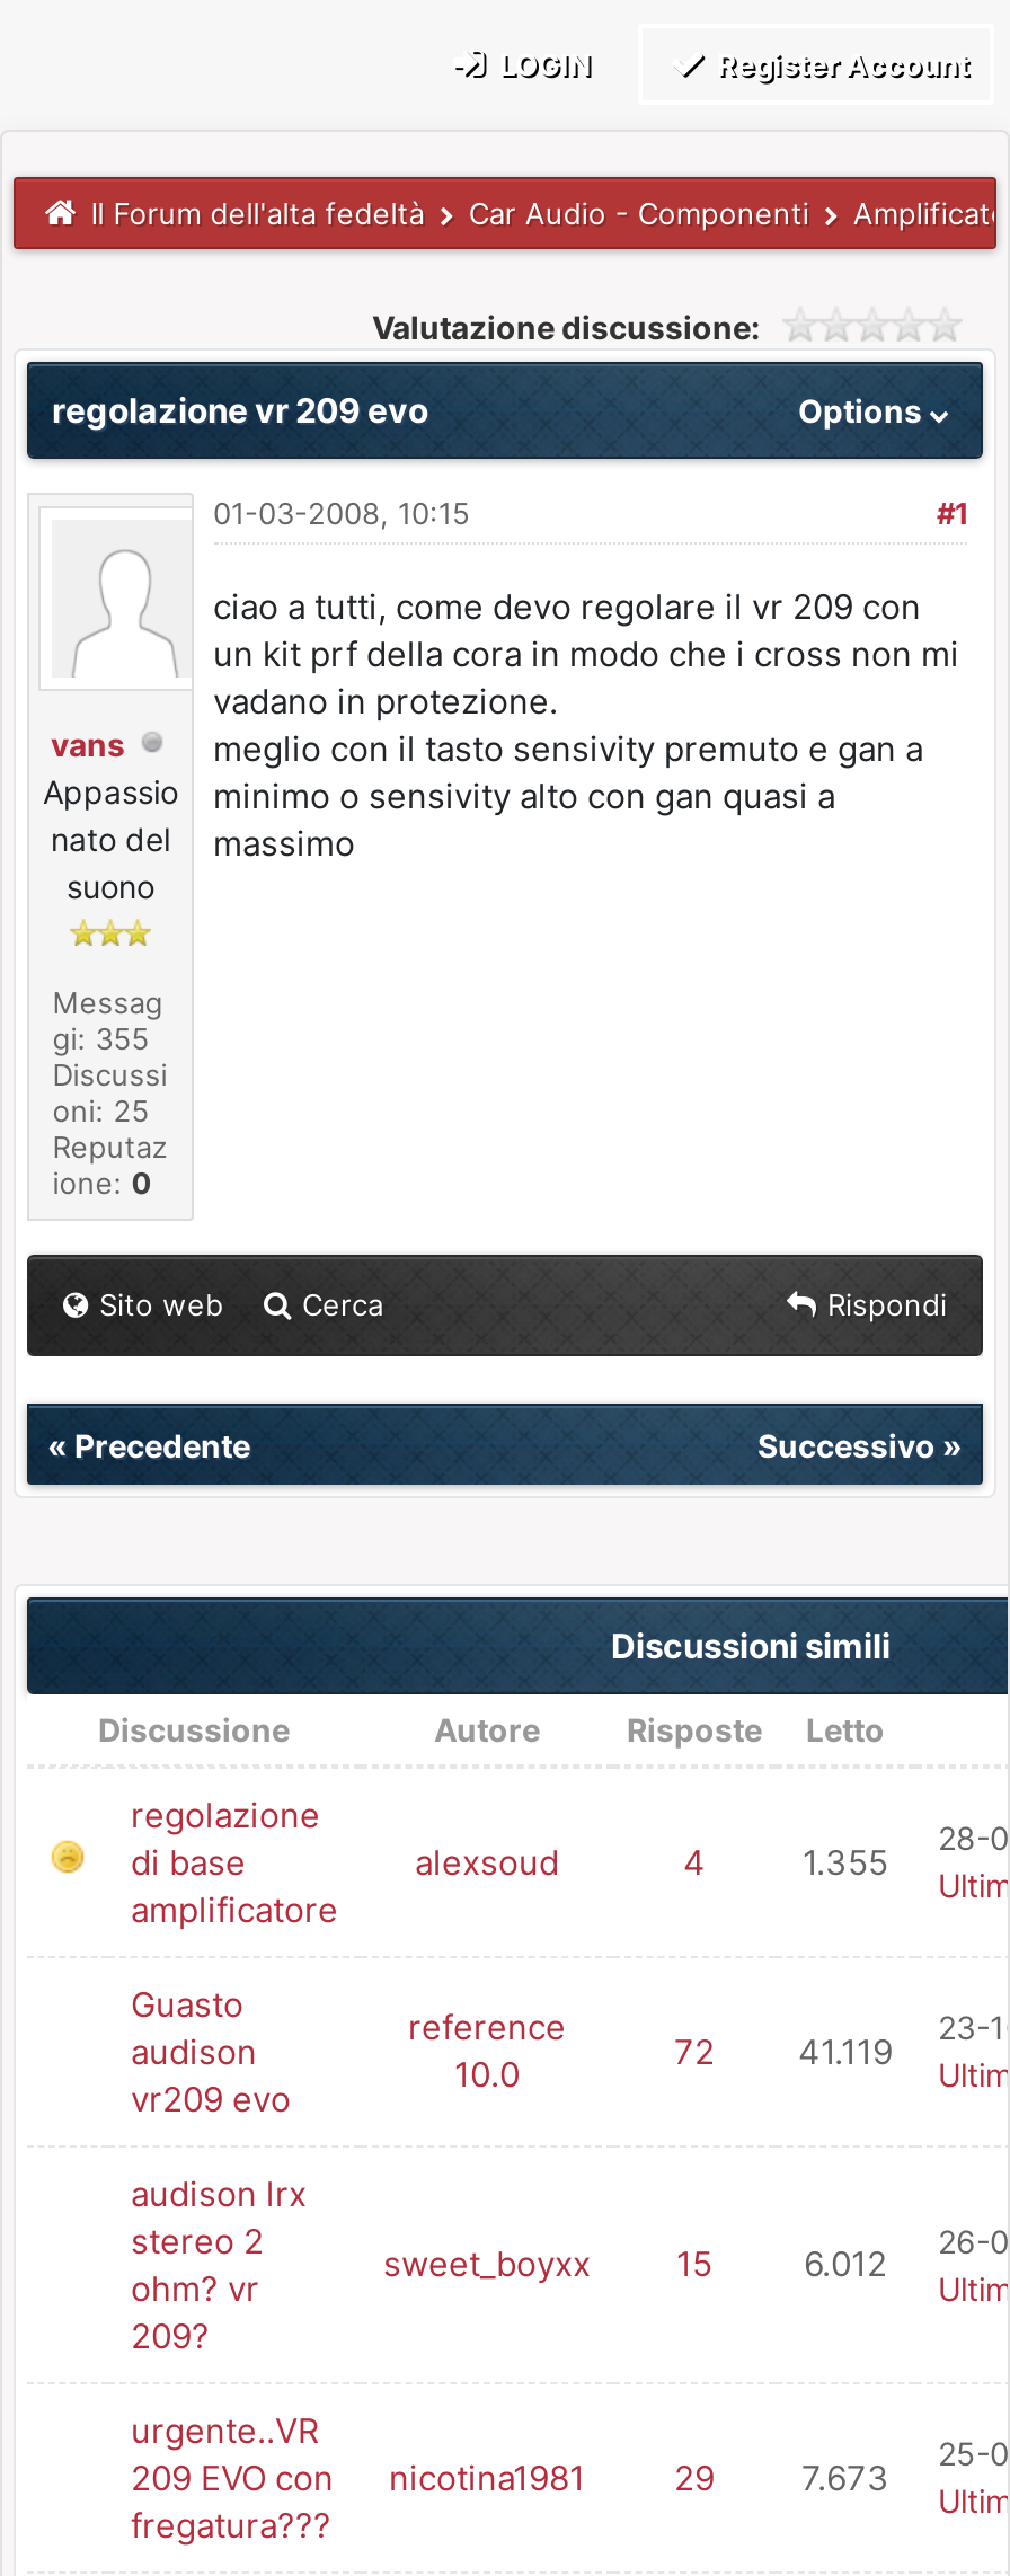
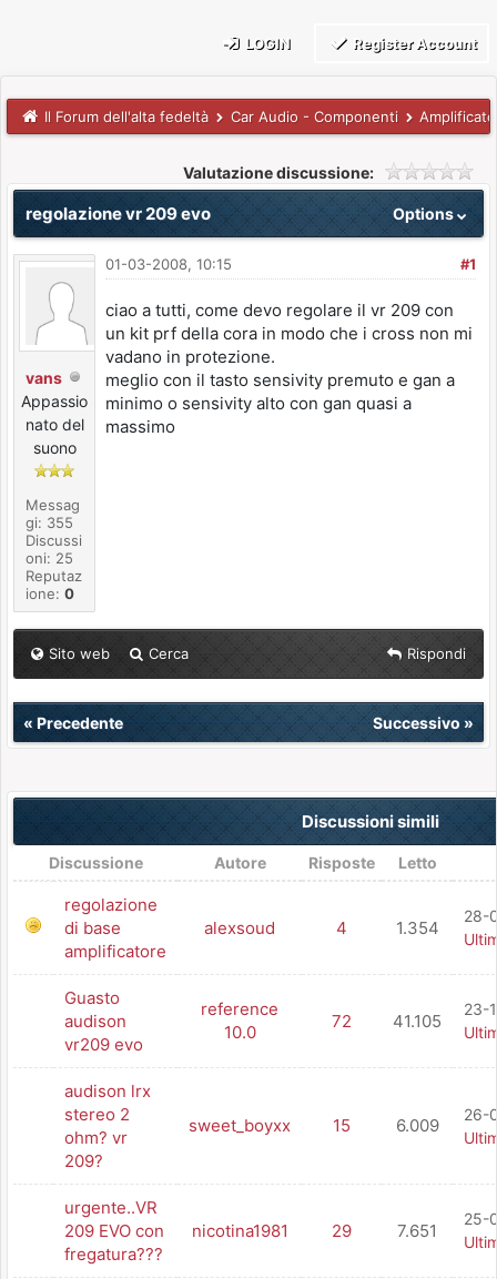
[803,1841,888,1884] 1.355 -> [395,917,439,938] 1.354
[674,2030,893,2073] 72 41.119 -> [332,1011,442,1032] 72 41.105
[804,2242,887,2285] 6.012 -> [395,1115,439,1136] 6.009
[801,2457,889,2499] 7.673 -> [397,1220,437,1241] 7.651

